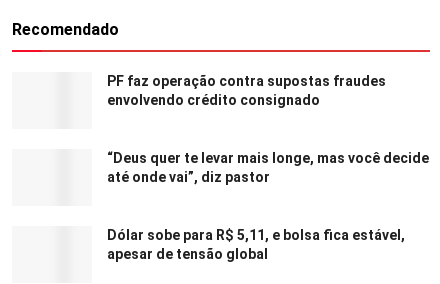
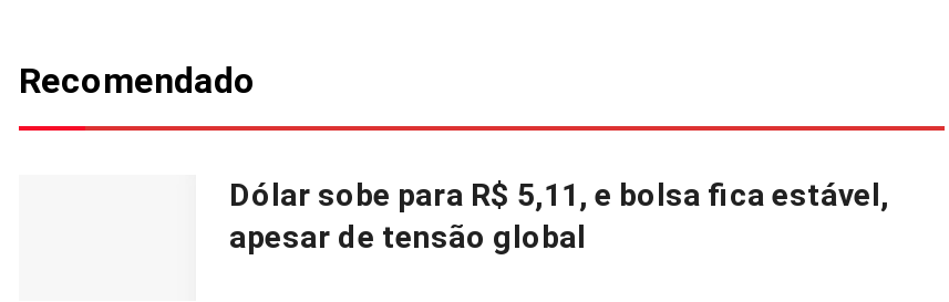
[107,72,386,107] PF faz operação contra supostas fraudes | envolvendo crédito consignado -> none
[107,150,429,185] “Deus quer te levar mais longe, mas você decide | até onde vai”, diz pastor -> none

